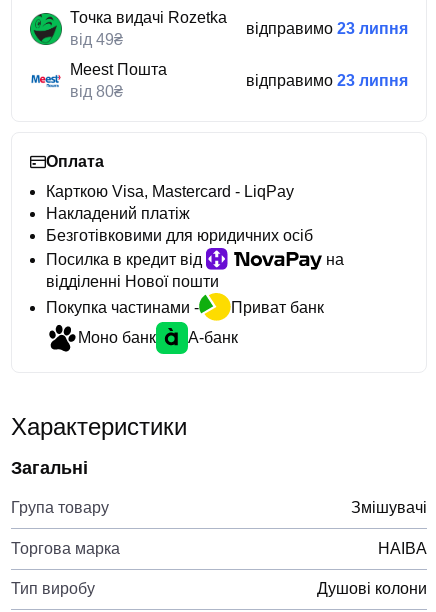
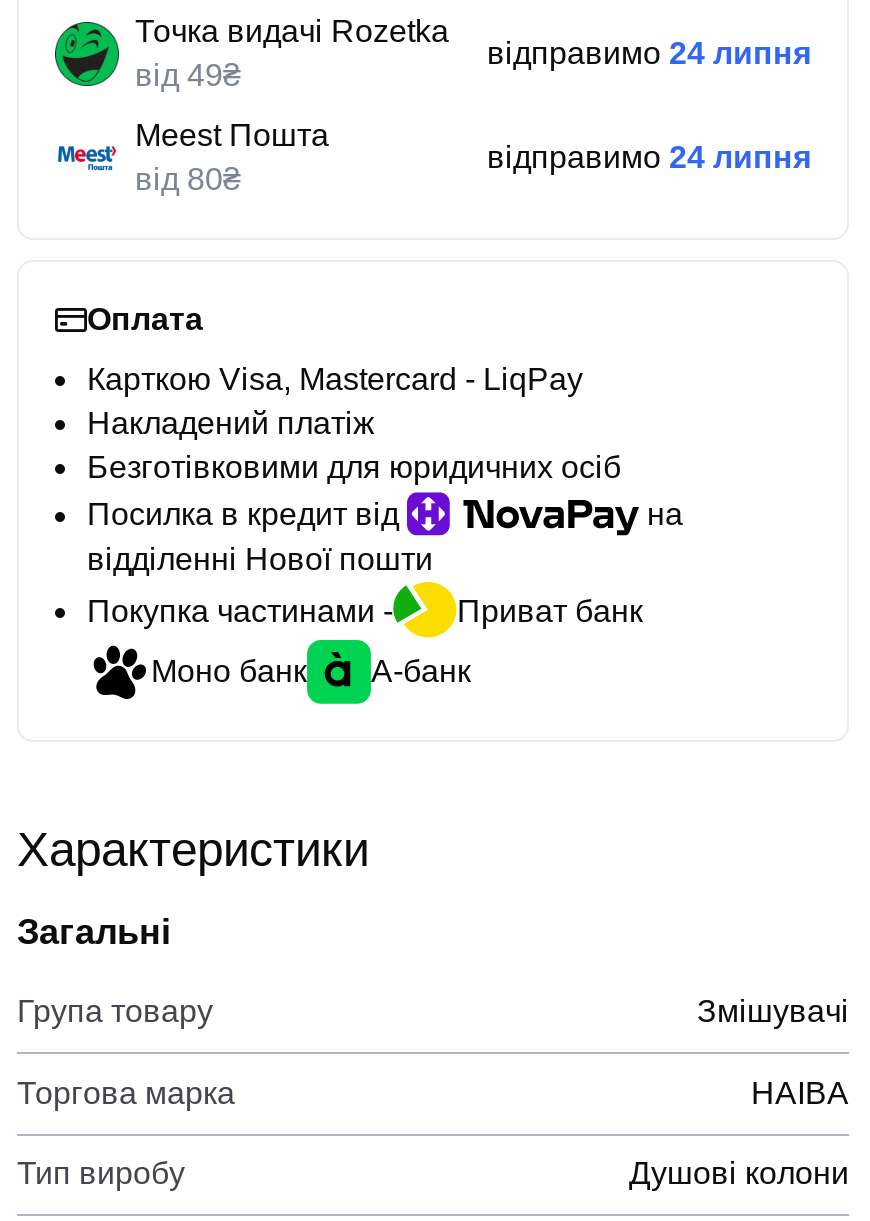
[246,20,408,37] відправимо 23 липня -> [487,36,811,70] відправимо 24 липня
[246,72,408,89] відправимо 23 липня -> [487,140,811,174] відправимо 24 липня

